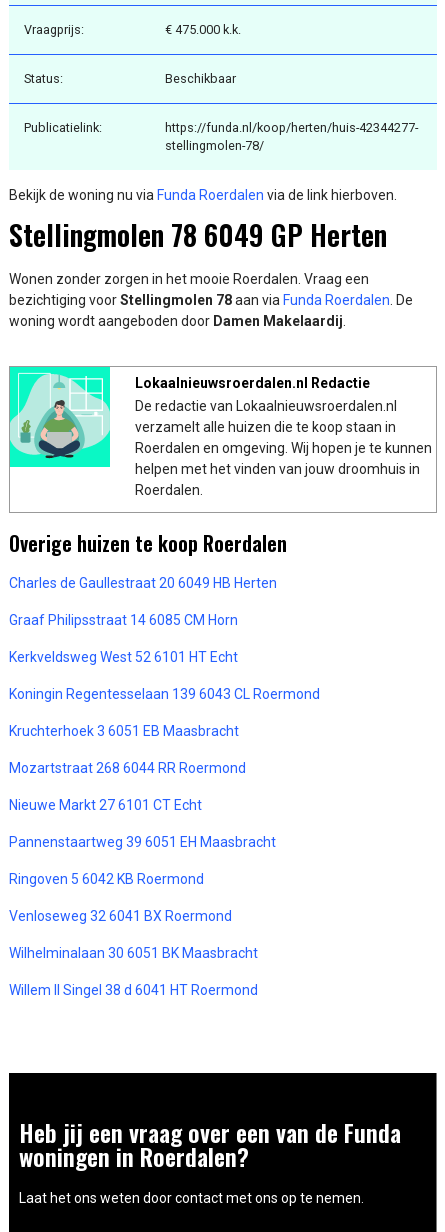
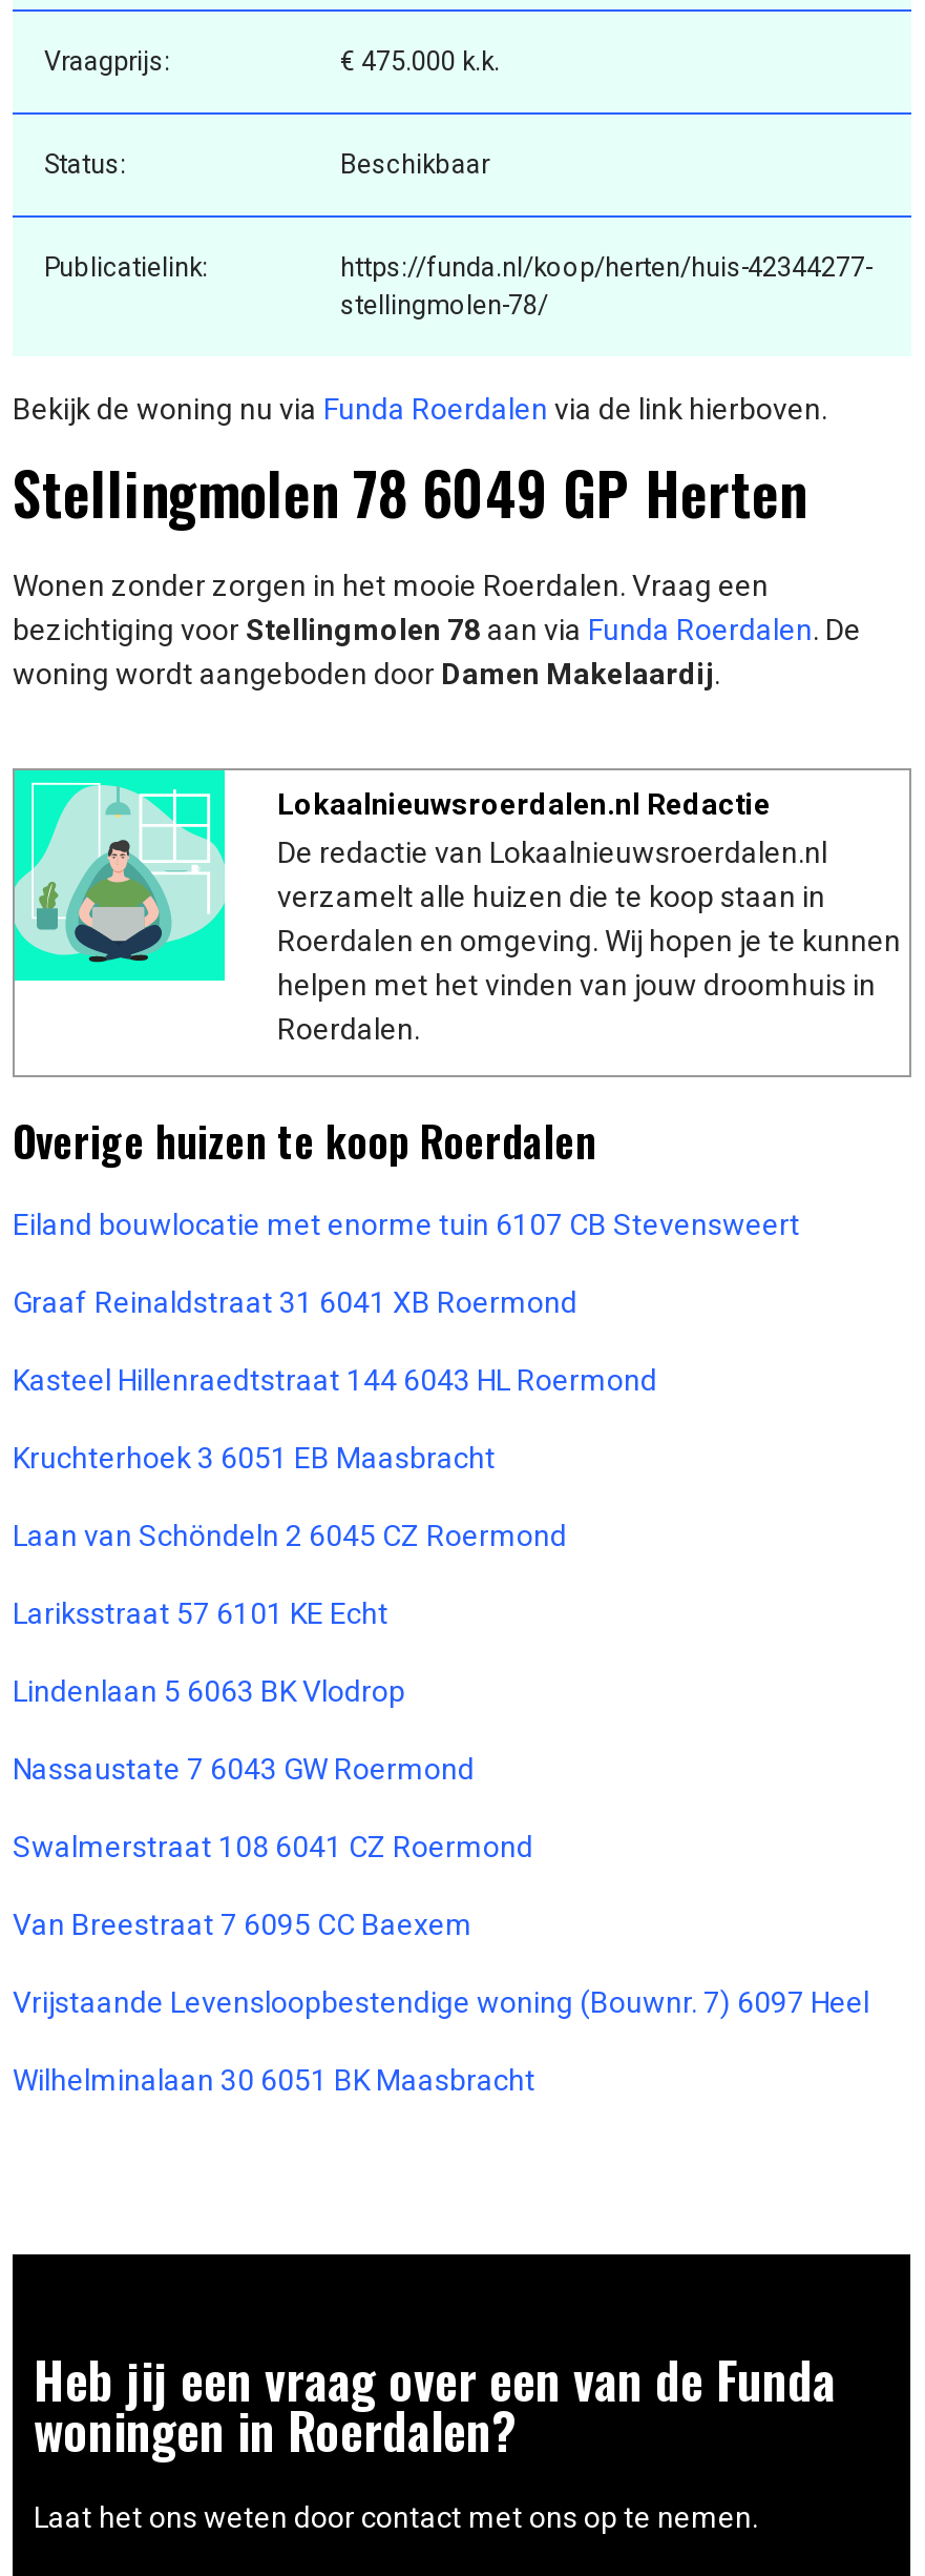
[9,575,320,702] Charles de Gaullestraat 20 6049 HB Herten | Graaf Philipsstraat 14 6085 CM Horn | Kerkveldsweg West 52 6101 HT Echt | Koningin Regentesselaan 139 6043 CL Roermond -> [13,1208,800,1397] Eiland bouwlocatie met enorme tuin 6107 CB Stevensweert | Graaf Reinaldstraat 31 6041 XB Roermond | Kasteel Hillenraedtstraat 144 6043 HL Roermond
moved [9,723,239,739] -> [13,1441,496,1475]: Kruchterhoek 3 6051 EB Maasbracht
[9,760,276,924] Mozartstraat 268 6044 RR Roermond | Nieuwe Markt 27 6101 CT Echt | Pannenstaartweg 39 6051 EH Maasbracht | Ringoven 5 6042 KB Roermond | Venloseweg 32 6041 BX Roermond -> [13,1519,869,2019] Laan van Schöndeln 2 6045 CZ Roermond | Lariksstraat 57 6101 KE Echt | Lindenlaan 5 6063 BK Vlodrop | Nassaustate 7 6043 GW Roermond | Swalmerstraat 108 6041 CZ Roermond | Van Breestraat 7 6095 CC Baexem | Vrijstaande Levensloopbestendige woning (Bouwnr. 7) 6097 Heel
moved [9,945,258,961] -> [13,2063,535,2097]: Wilhelminalaan 30 6051 BK Maasbracht
[9,982,258,998] Willem II Singel 38 d 6041 HT Roermond -> none

